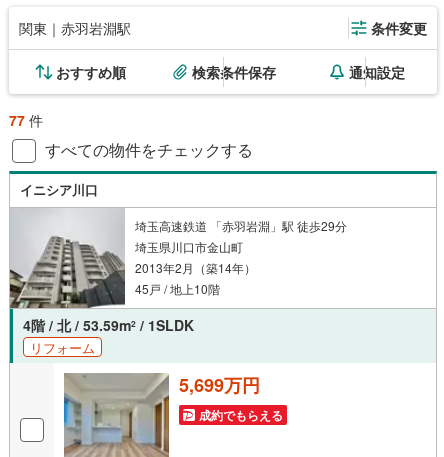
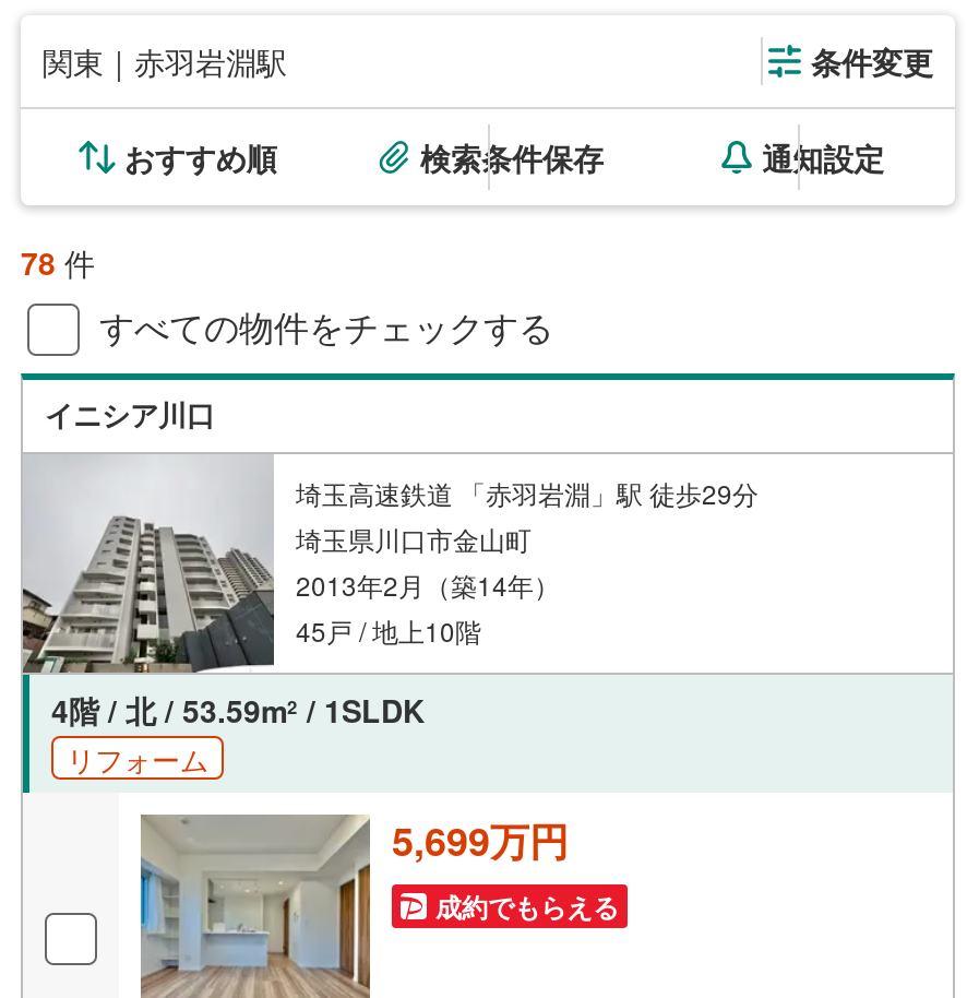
[9,110,43,130] 77件 -> [21,240,95,283] 78件

